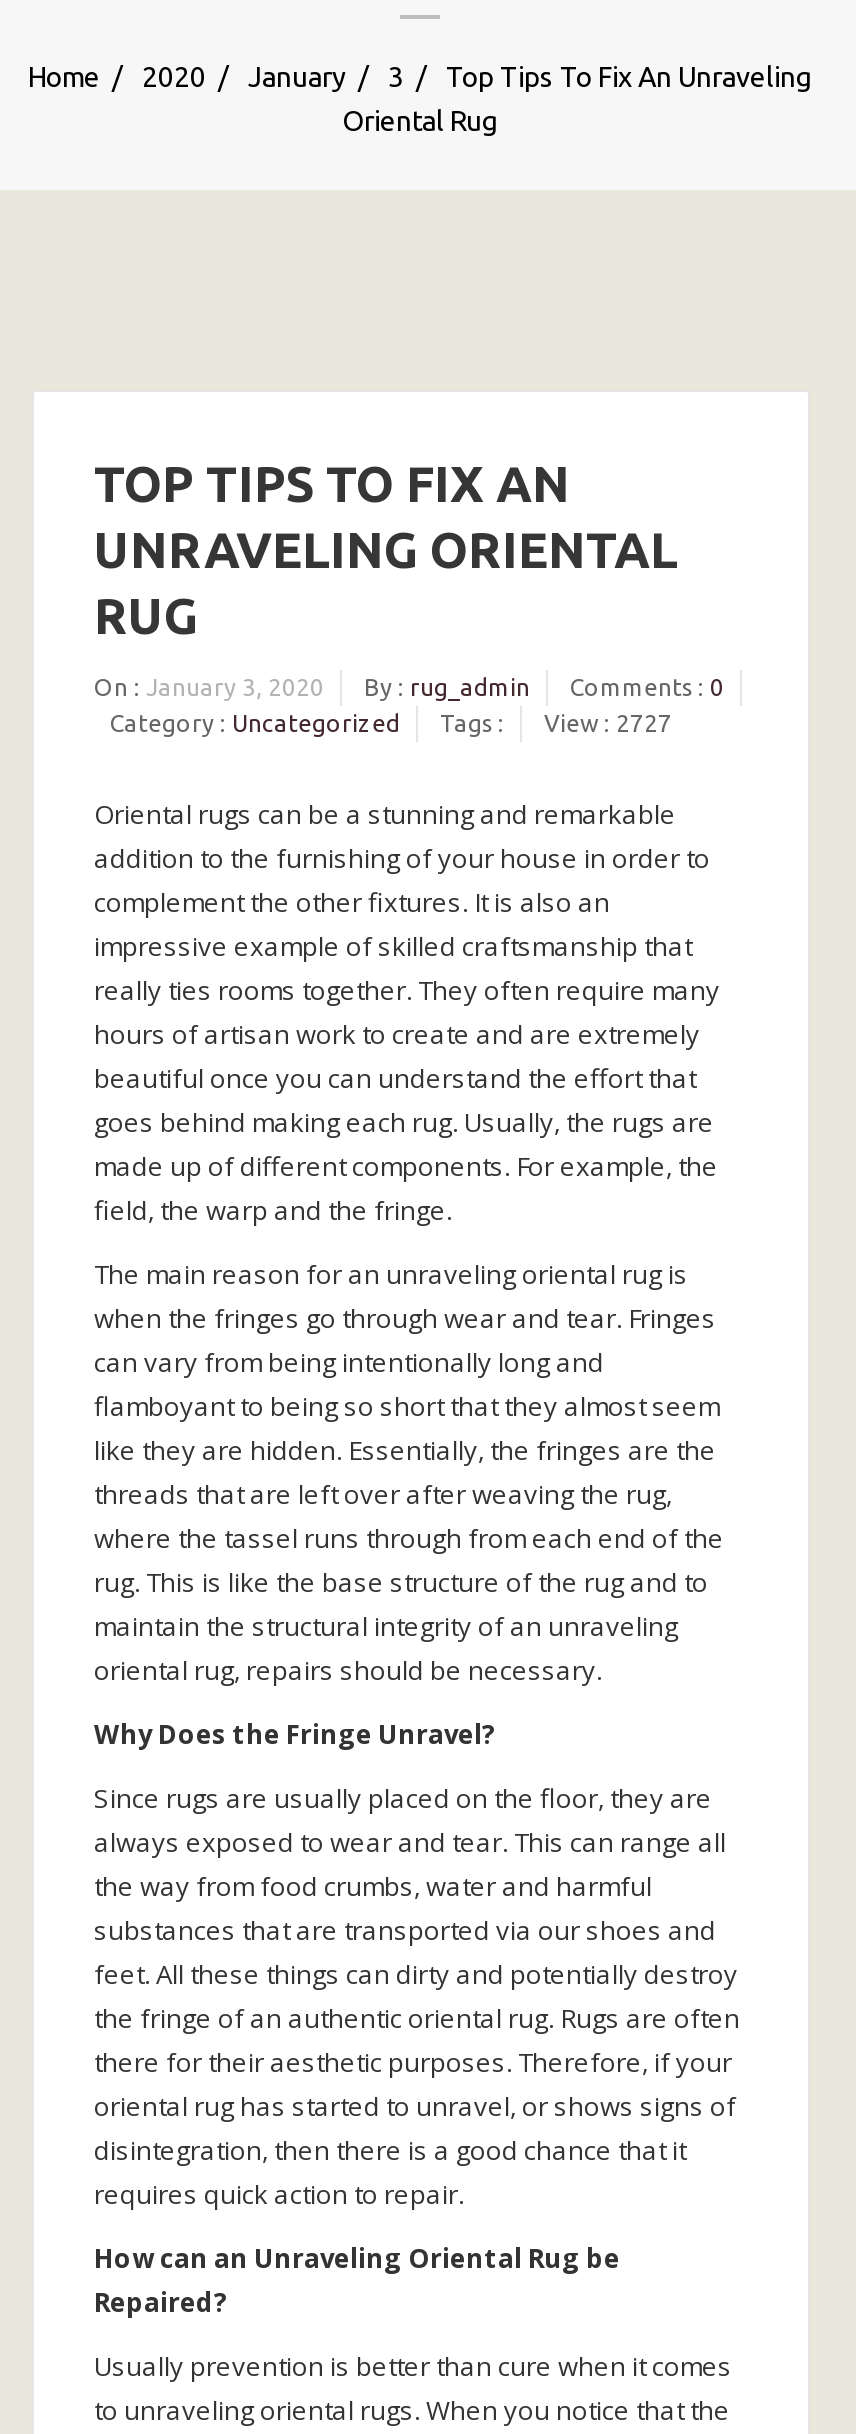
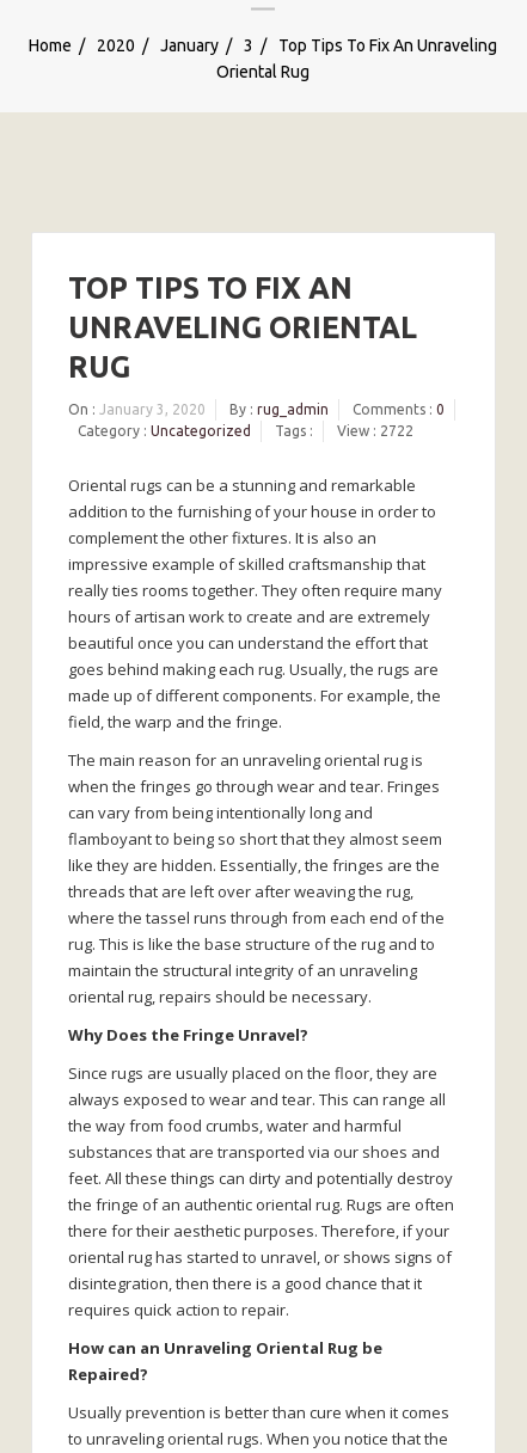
[110,710,672,736] Category : Uncategorized Tags : View : 2727 -> [78,423,413,439] Category : Uncategorized Tags : View : 2722

